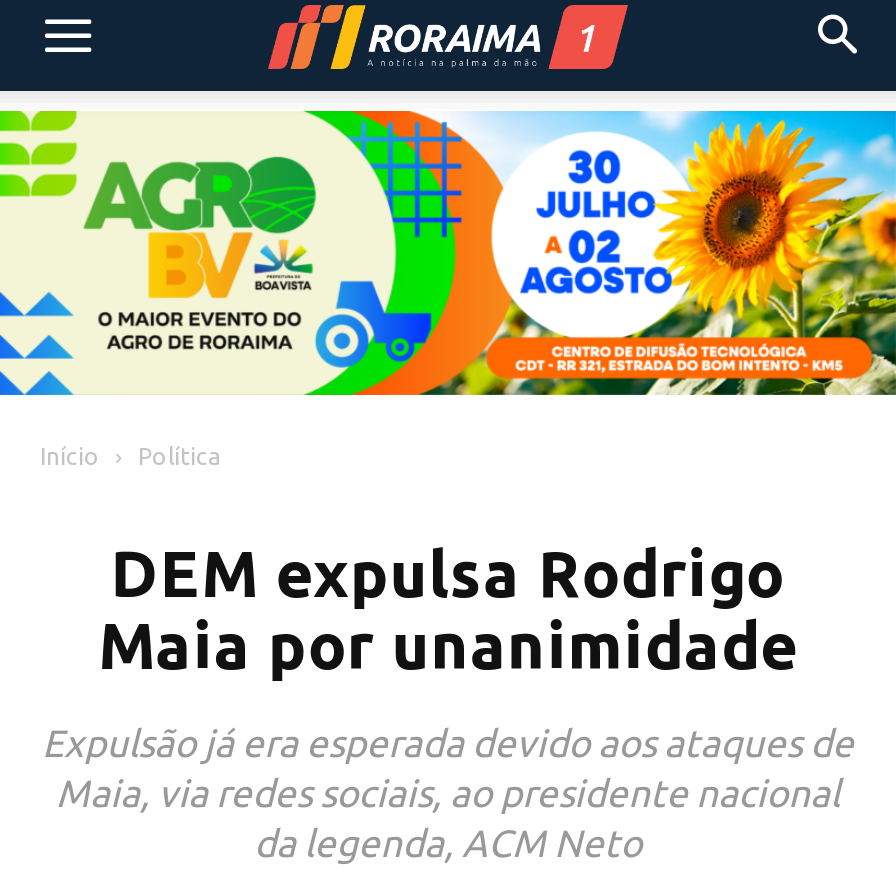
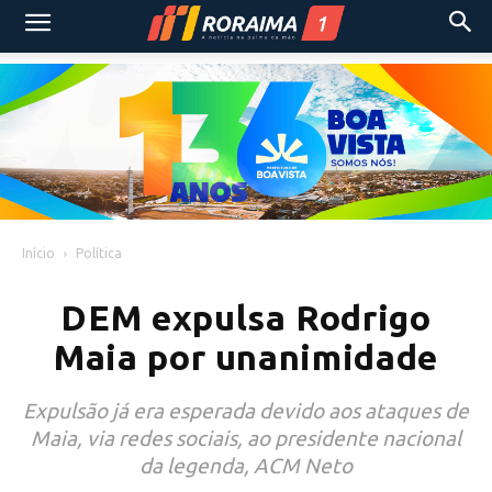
[6,109,890,397] [image] -> [3,63,489,221] [image]

